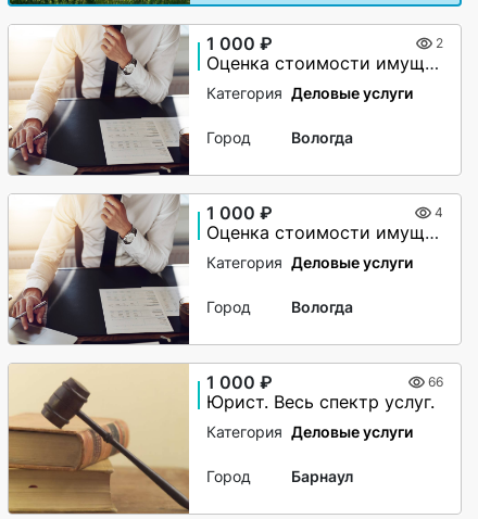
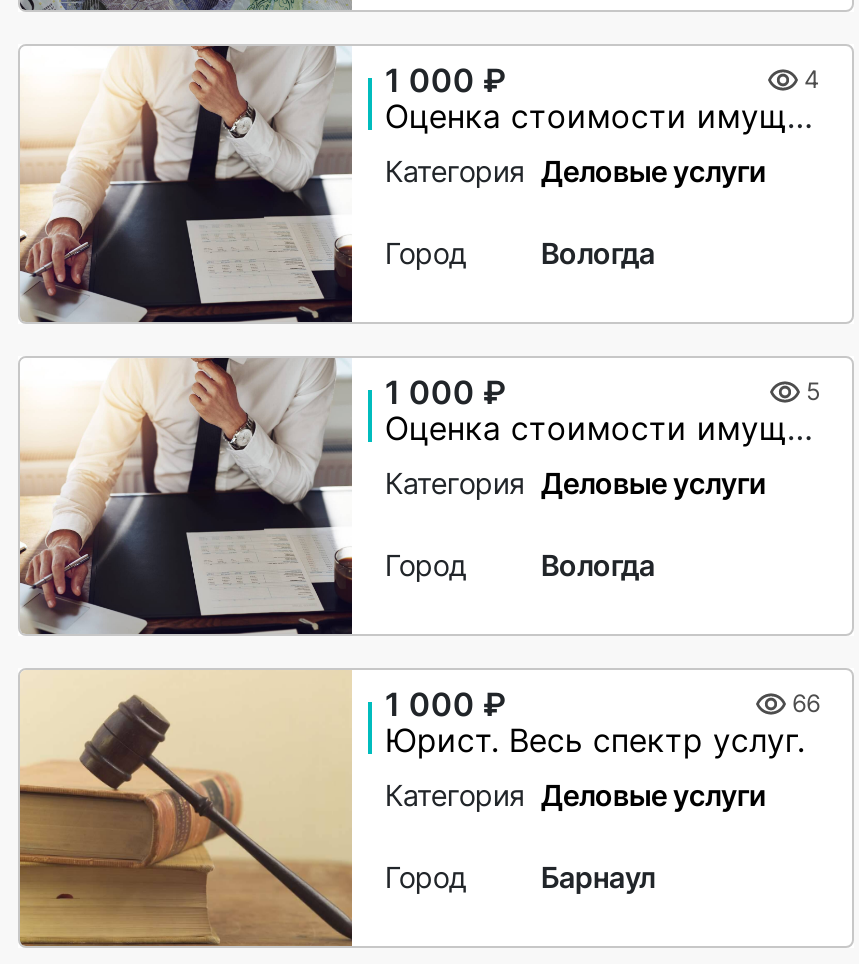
[432,35,443,51] 2 -> [798,64,820,94] 4
[431,204,443,220] 4 -> [800,376,820,406] 5

